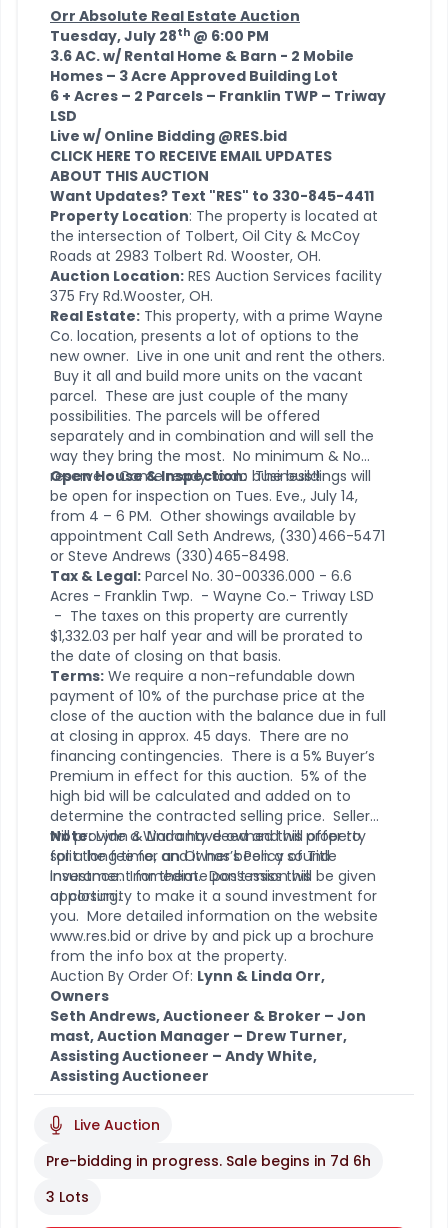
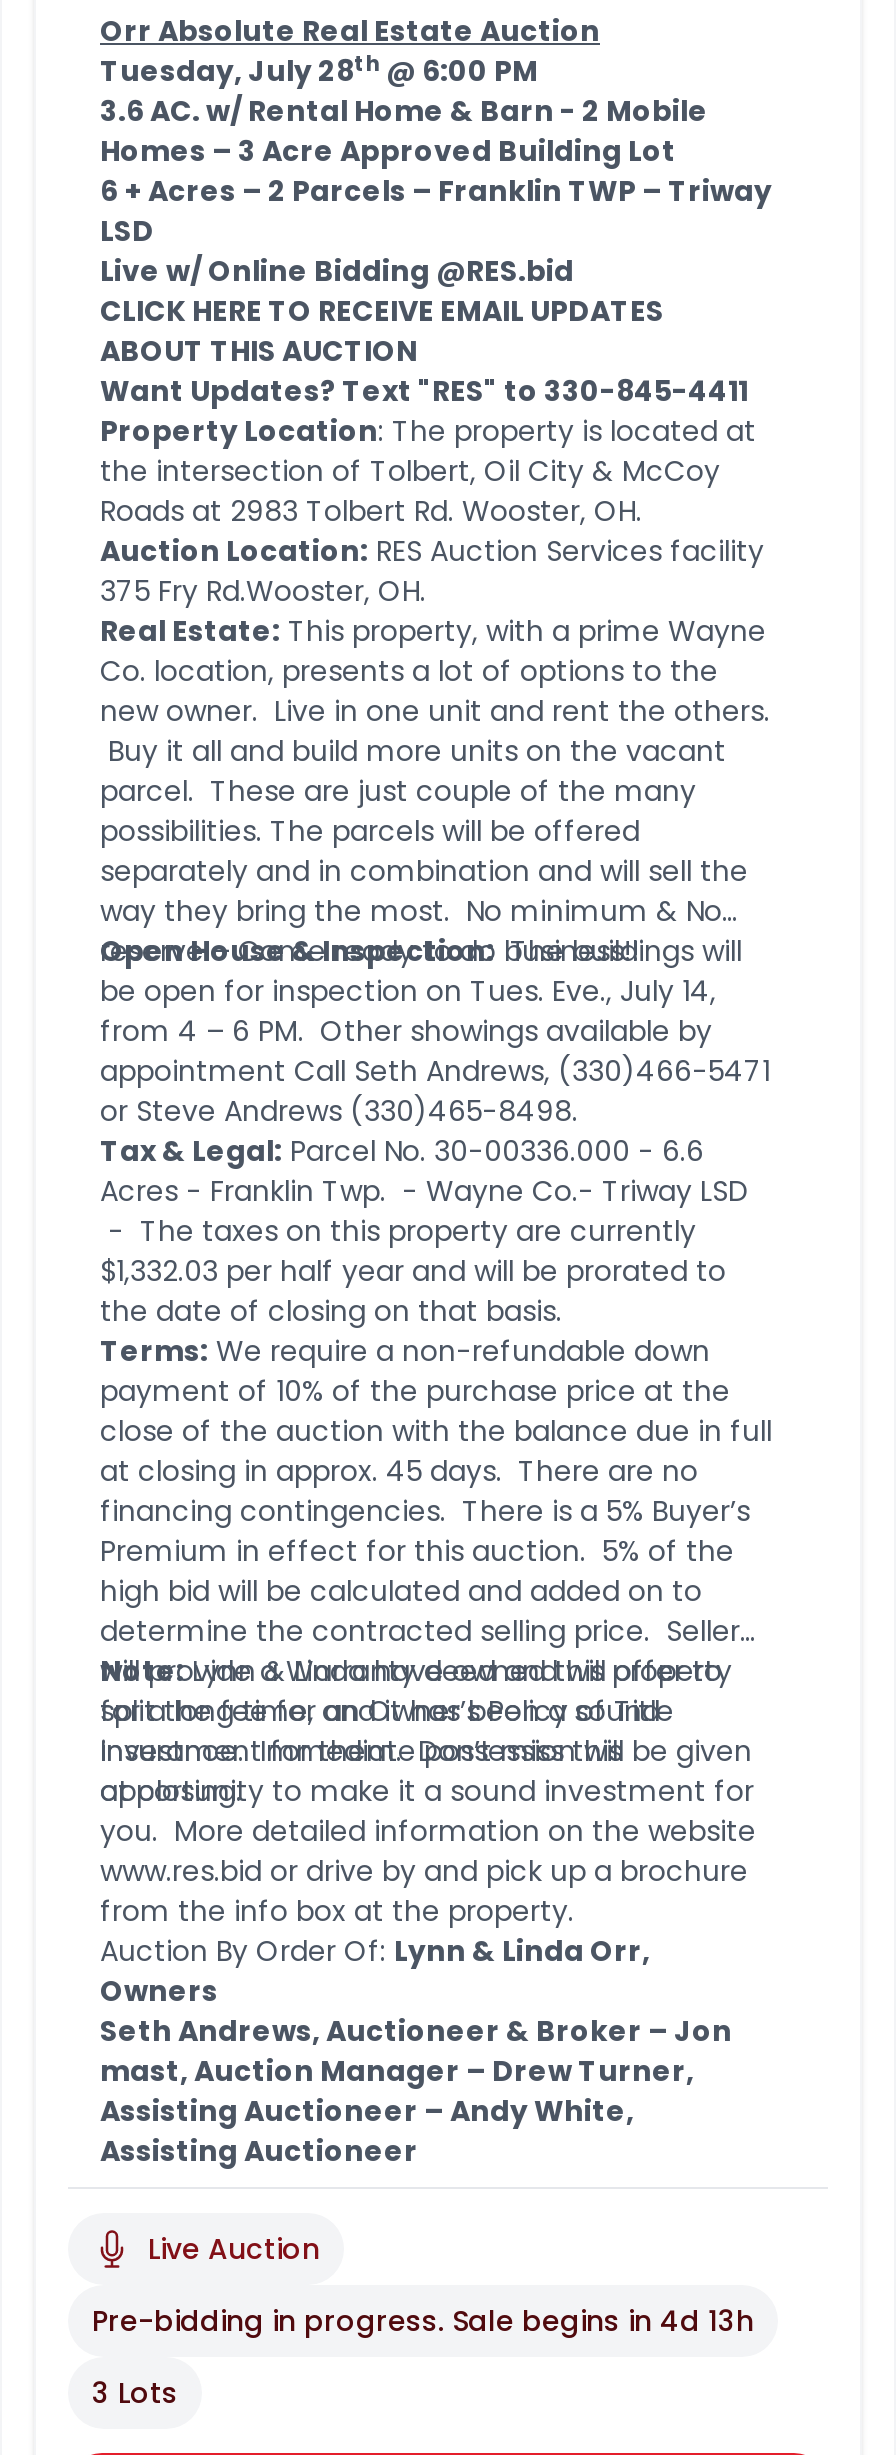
[46,1151,371,1171] Pre-bidding in progress. Sale begins in 7d 6h -> [92,2301,754,2341] Pre-bidding in progress. Sale begins in 4d 13h

